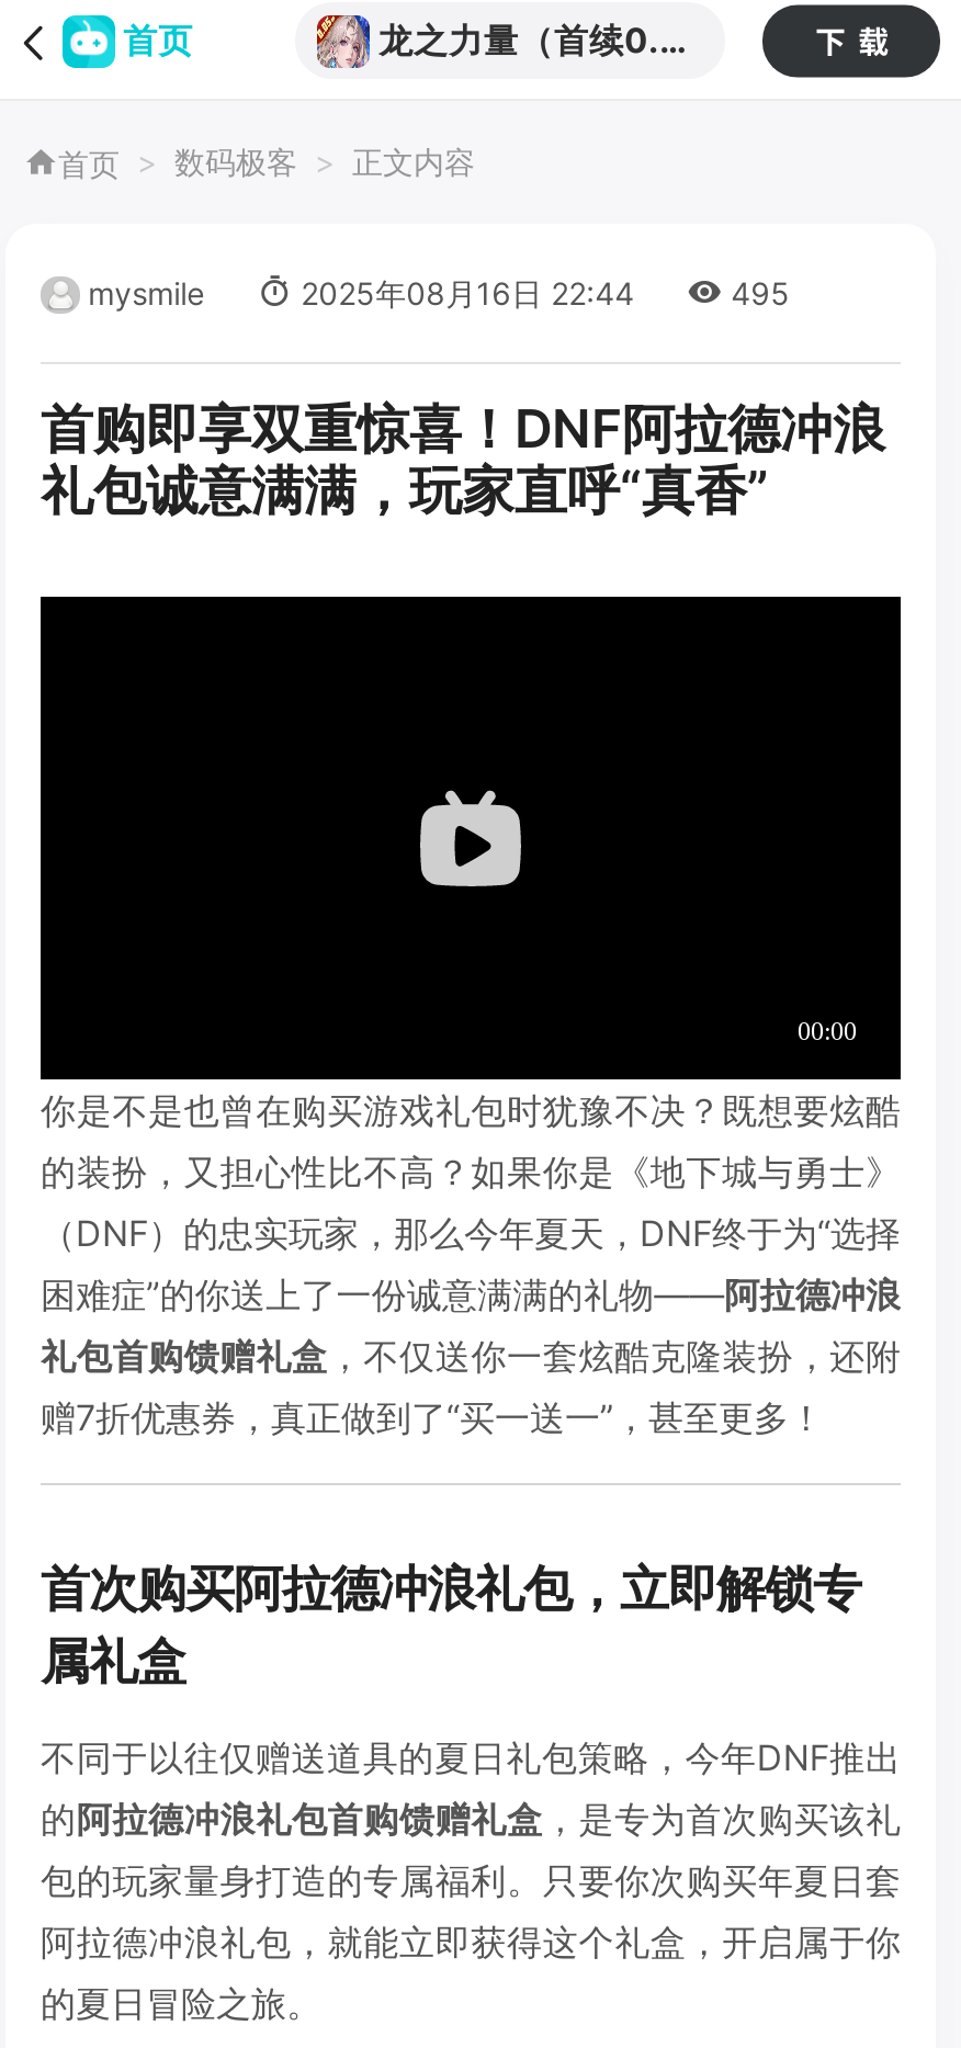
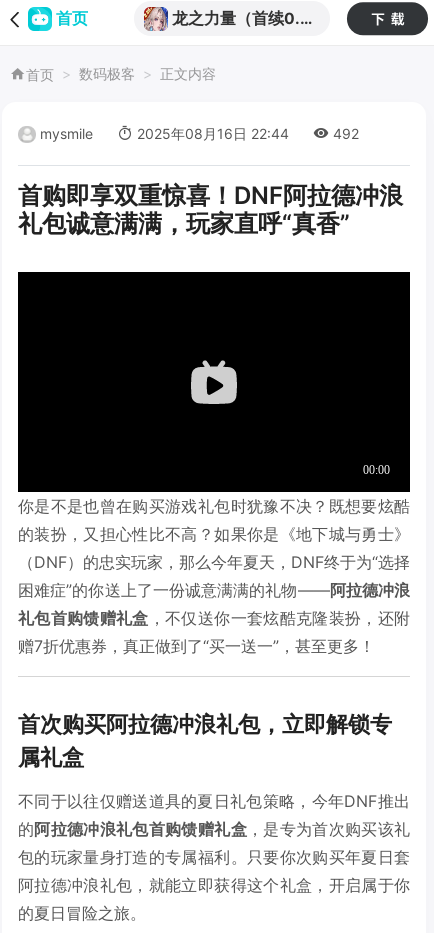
[731,274,790,312] 495 -> [333,125,359,142] 492

